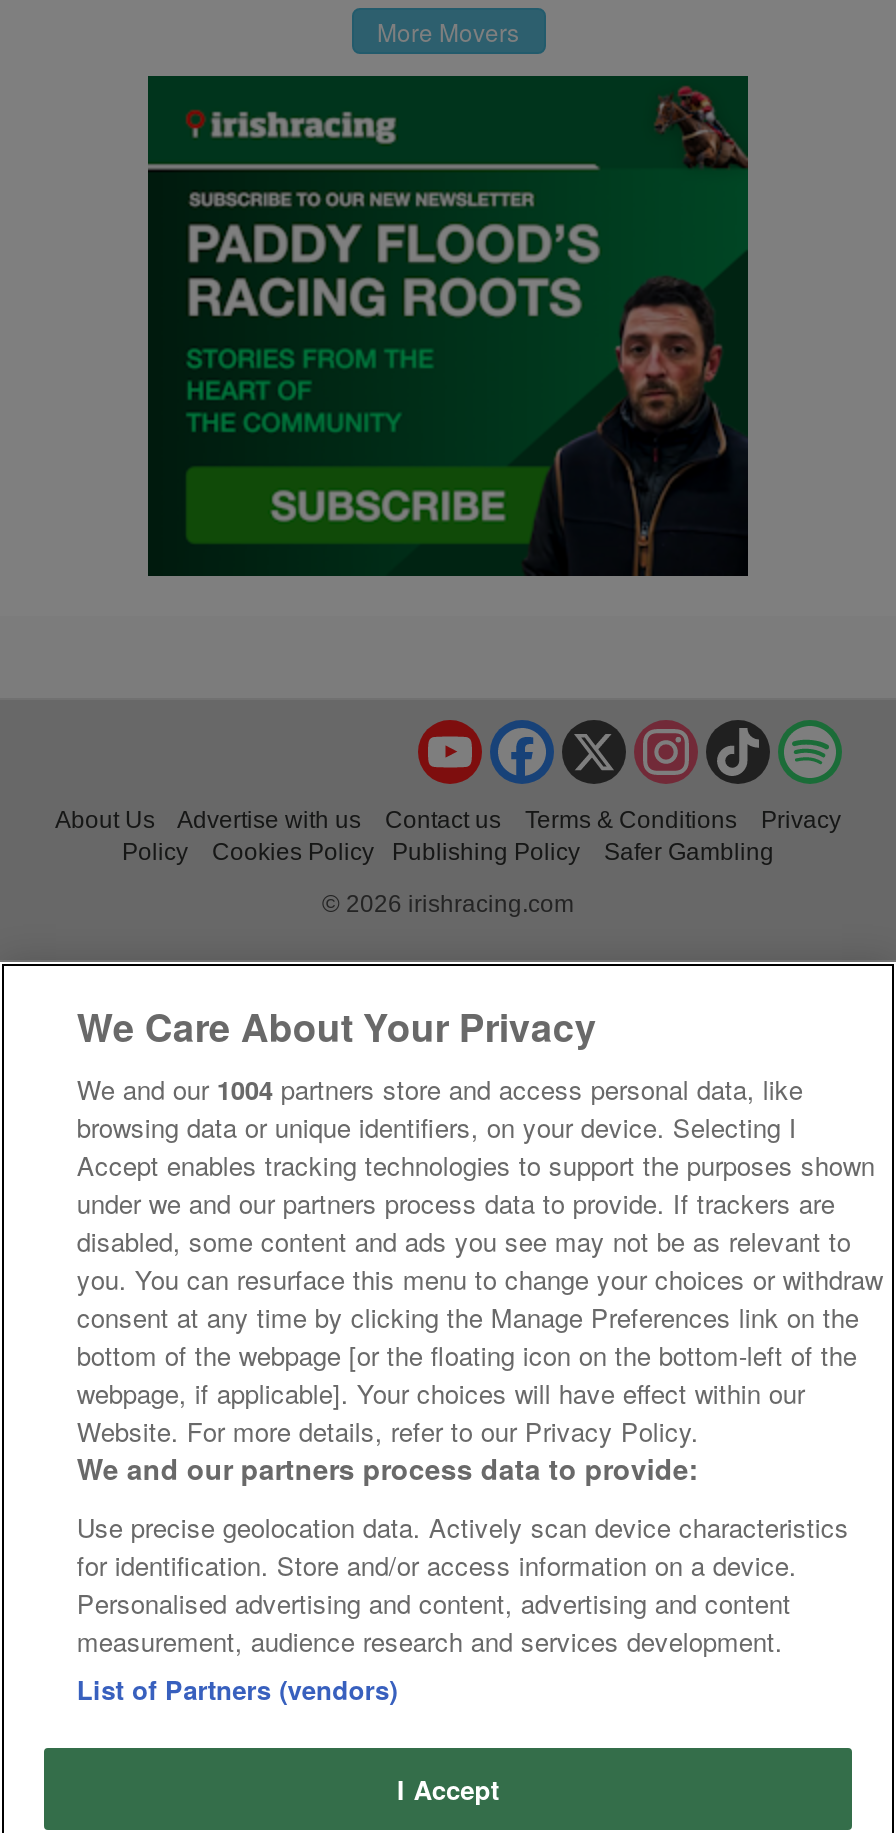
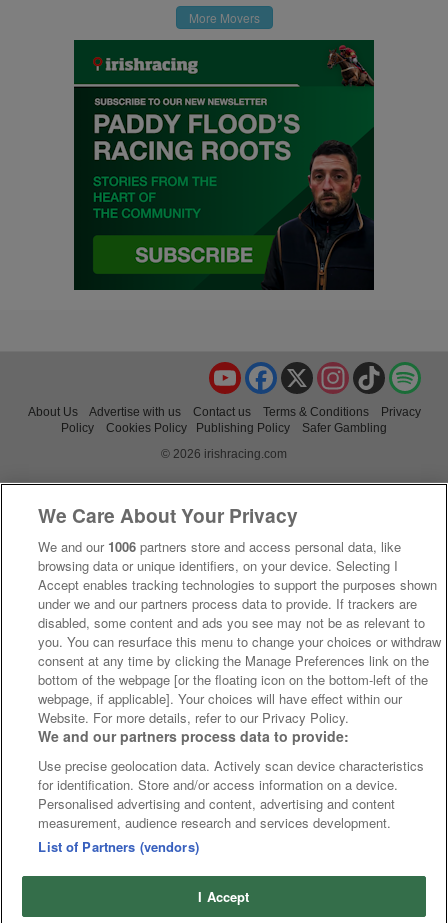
[77,1070,803,1108] We and our 1004 partners store and access personal data, like -> [38,537,401,556] We and our 1006 partners store and access personal data, like

